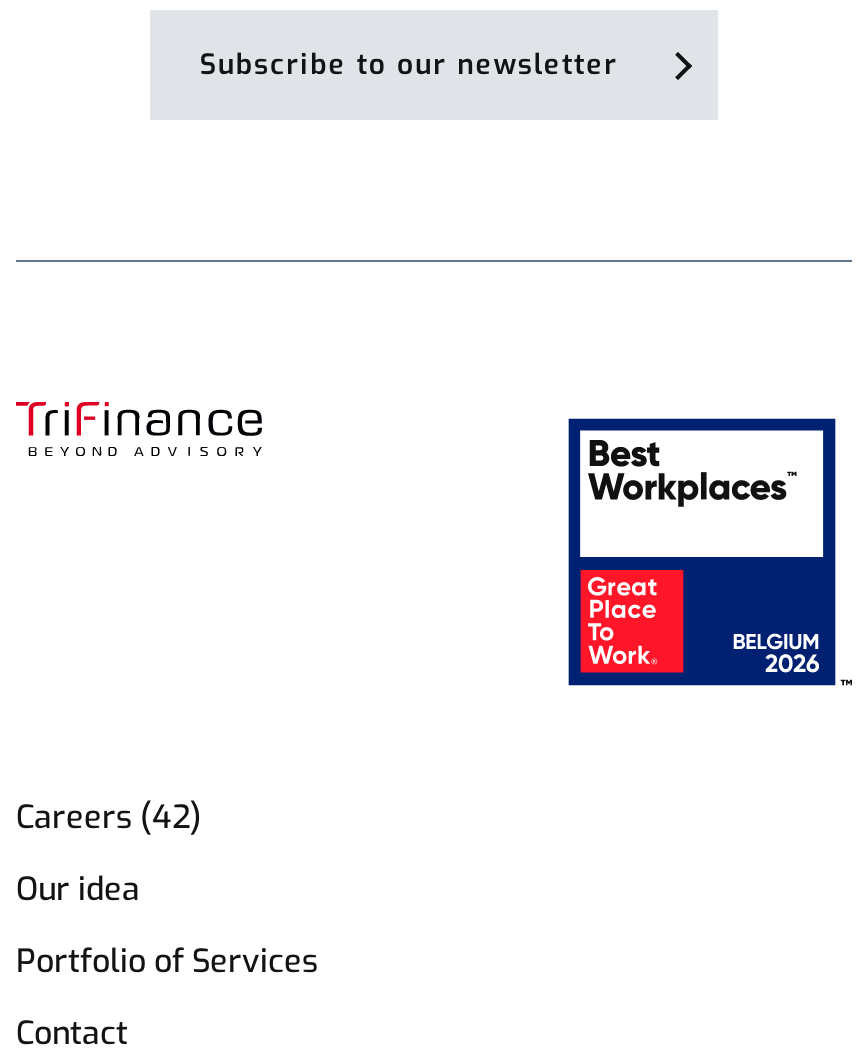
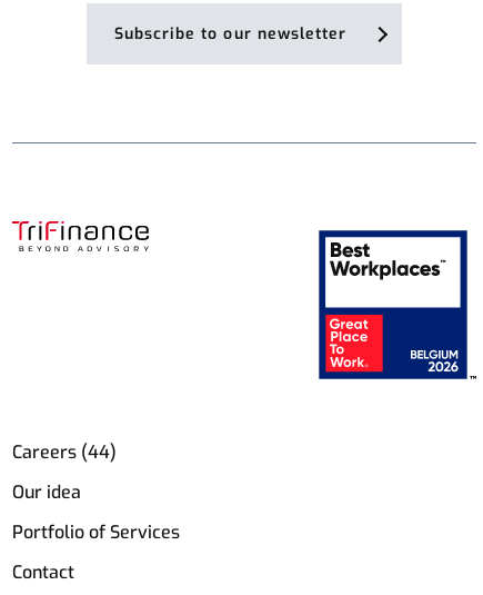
[16,797,202,839] Careers (42) -> [12,441,117,464] Careers (44)

